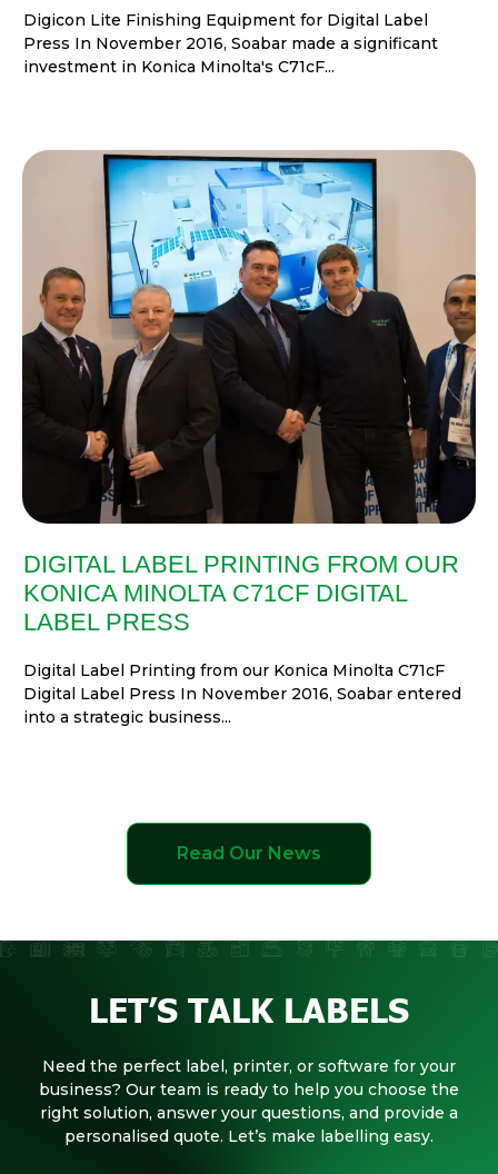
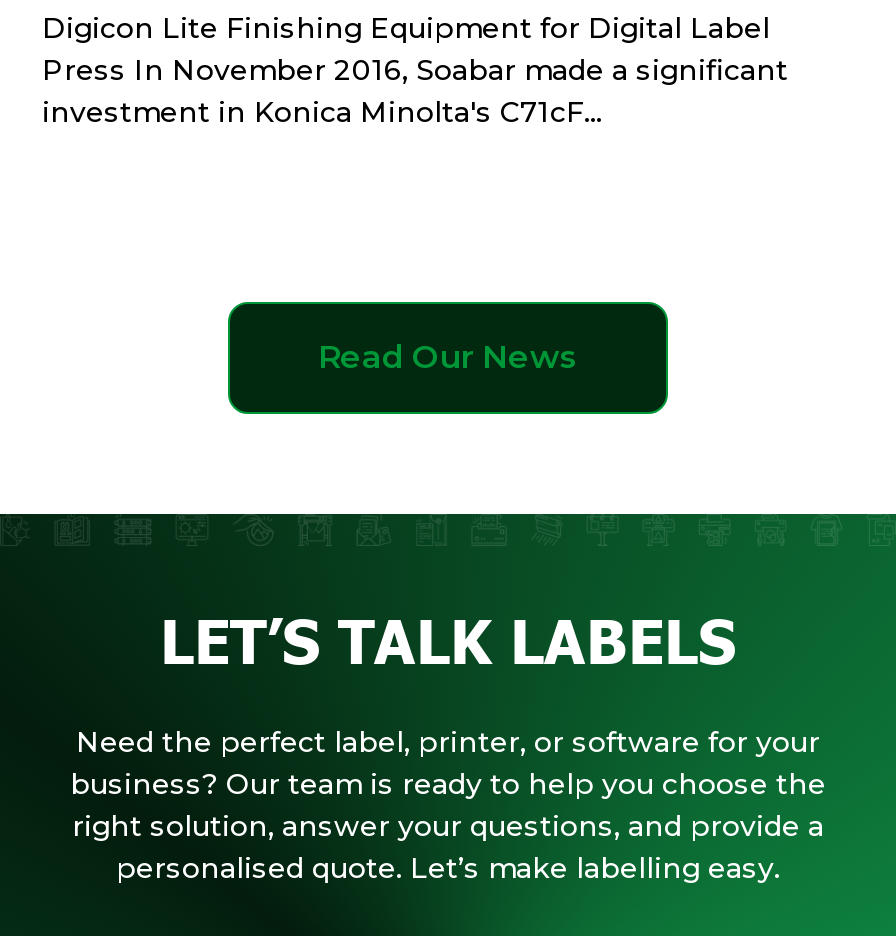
[21,150,477,727] [image] | DIGITAL LABEL PRINTING FROM OUR | KONICA MINOLTA C71CF DIGITAL | LABEL PRESS | Digital Label Printing from our Konica Minolta C71cF | Digital Label Press In November 2016, Soabar entered | into a strategic business... -> none

